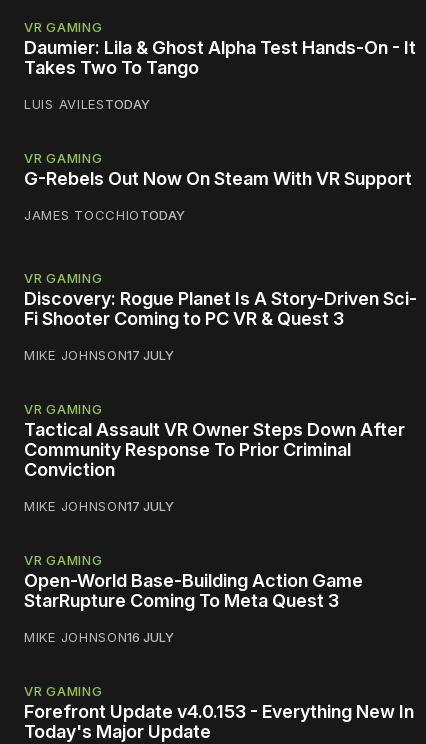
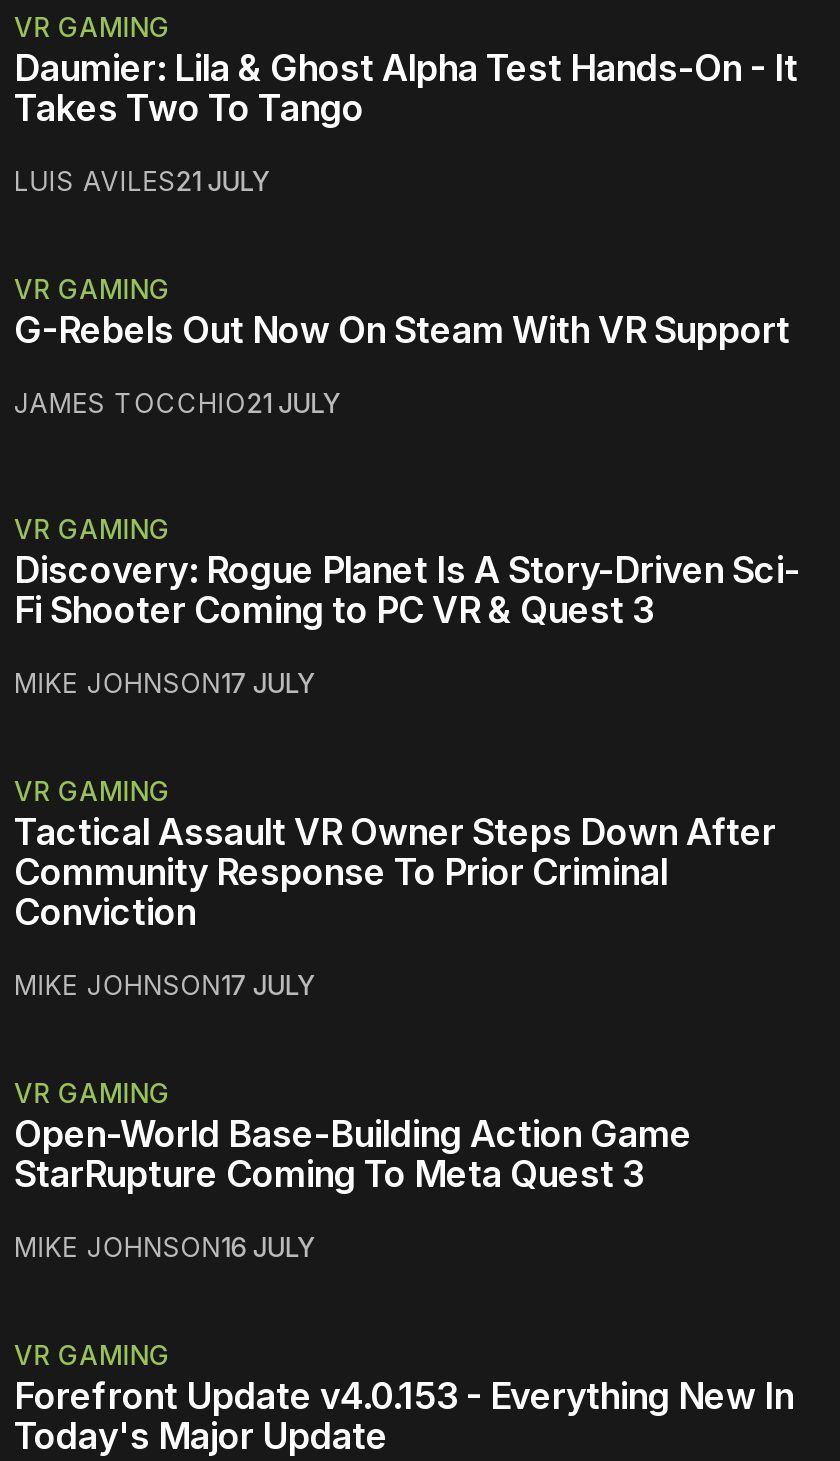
[24,96,150,112] LUIS AVILESTODAY -> [14,165,269,197] LUIS AVILES21 JULY
[24,207,185,223] JAMES TOCCHIOTODAY -> [14,387,340,419] JAMES TOCCHIO21 JULY

